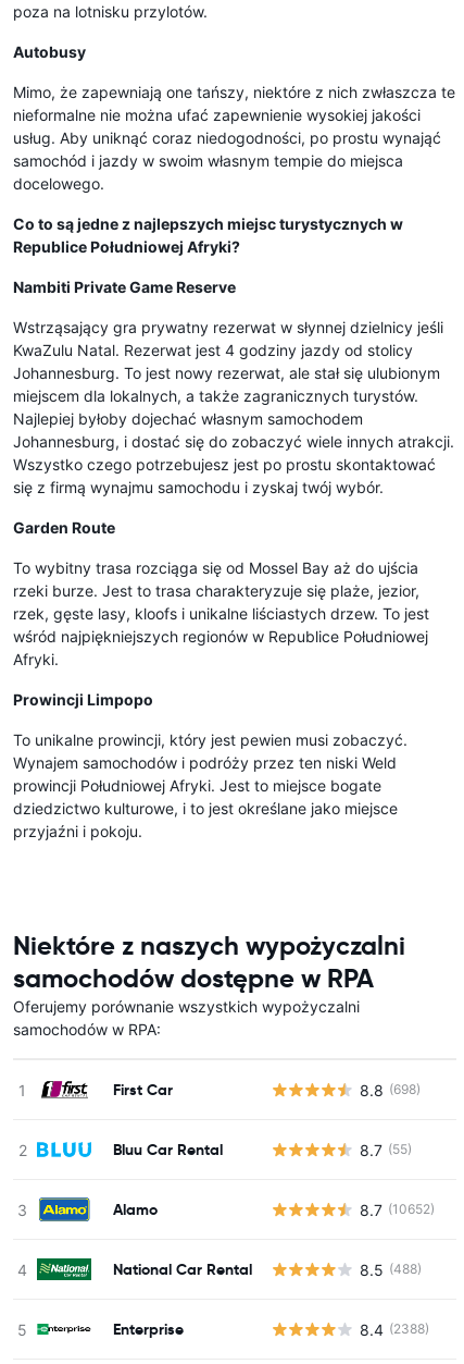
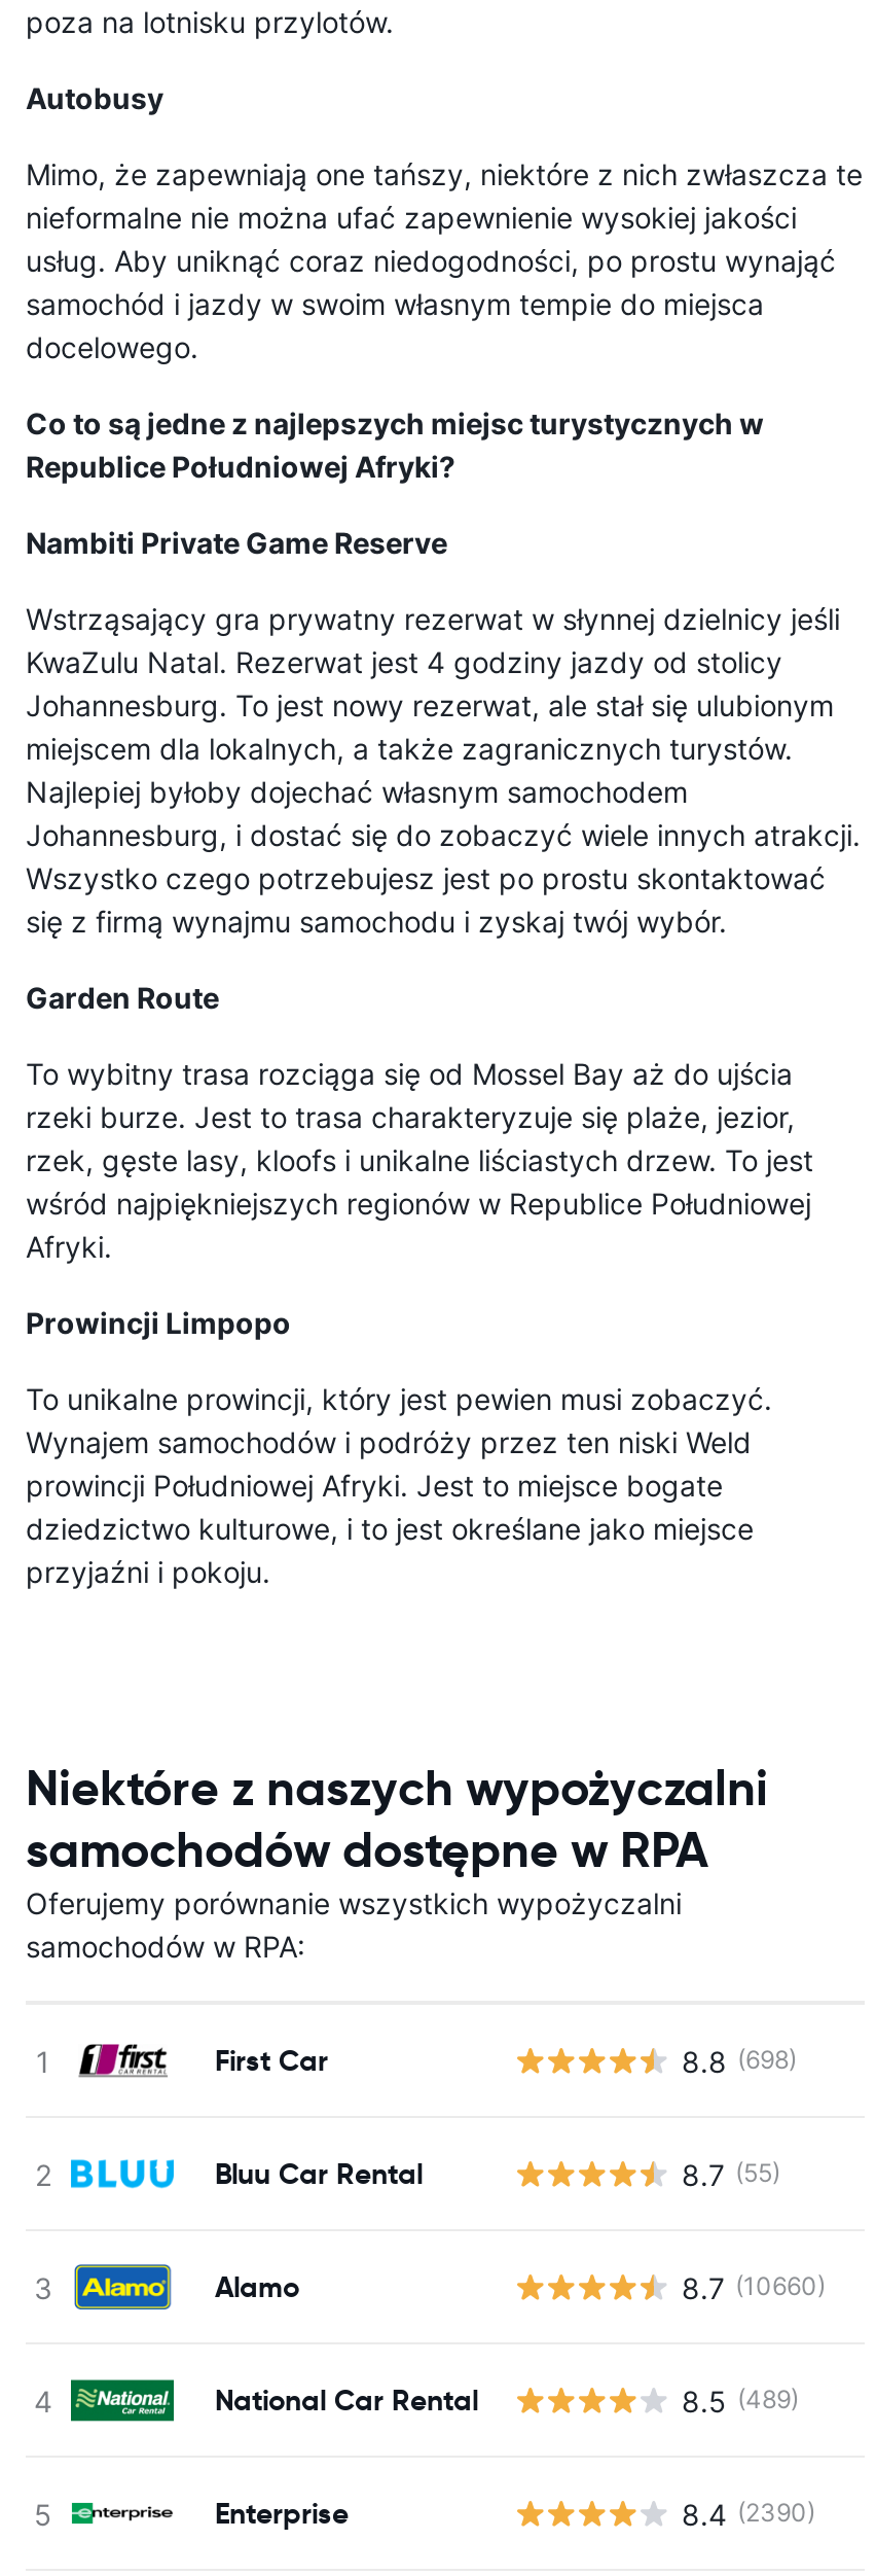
[360,1200,435,1219] 8.7 (10652) -> [682,2269,826,2304] 8.7 (10660)
[360,1260,422,1279] 8.5 (488) -> [682,2383,799,2418] 8.5 (489)
[360,1320,429,1338] 8.4 (2388) -> [682,2496,815,2531] 8.4 (2390)

